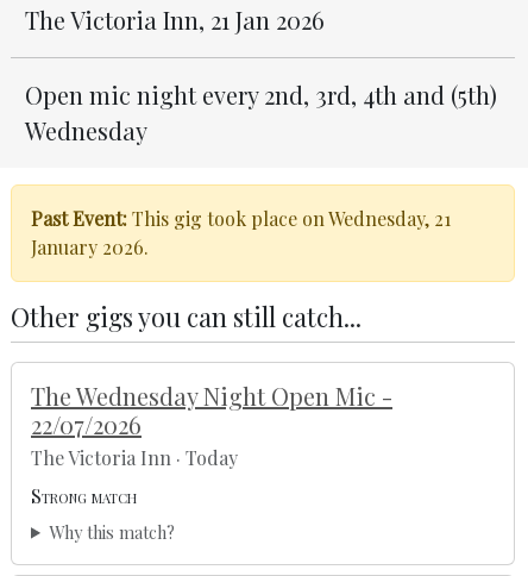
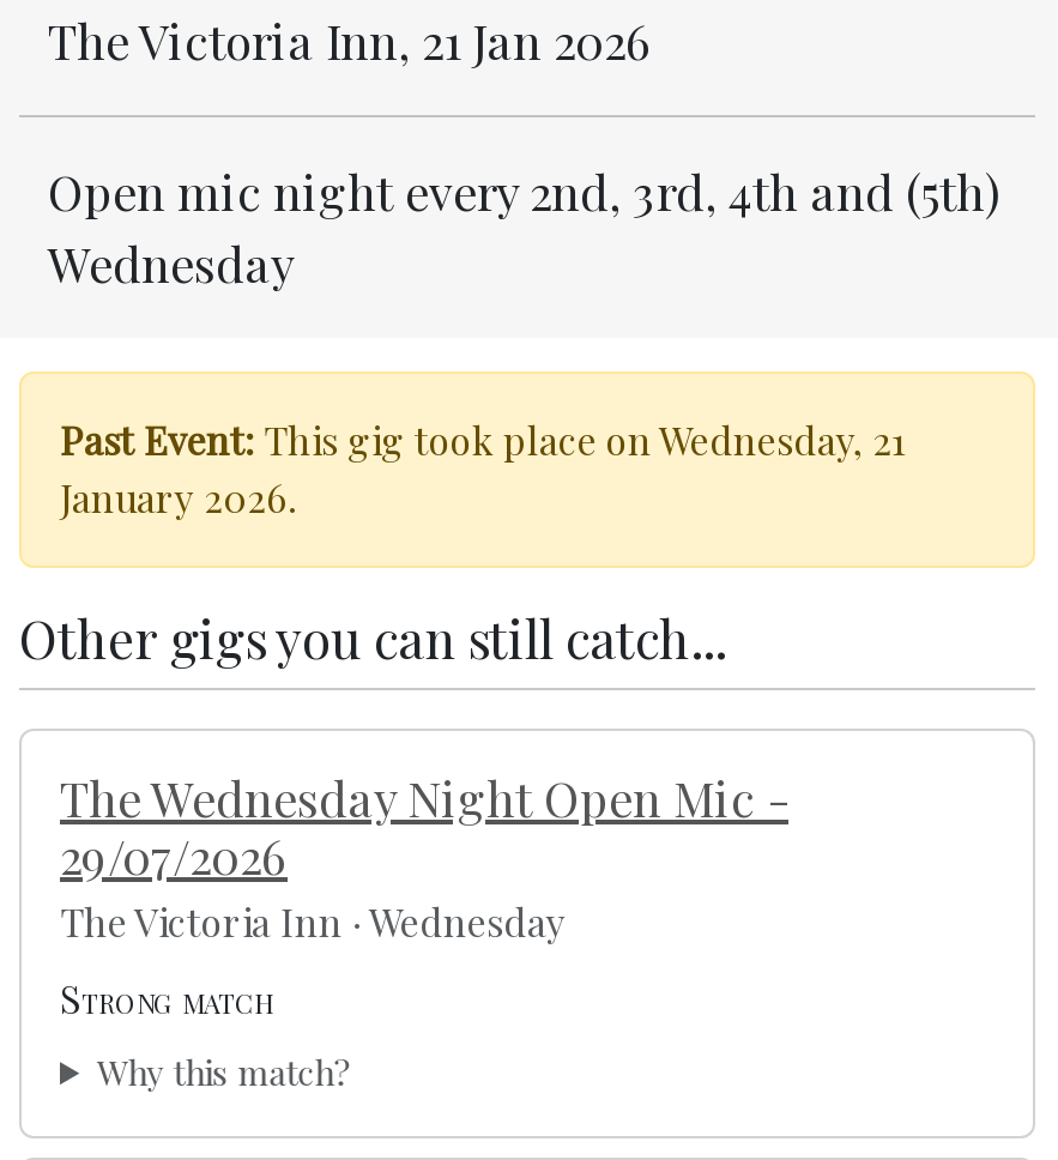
[31,408,142,440] 22/07/2026 -> [60,821,288,886] 29/07/2026
[31,445,238,470] The Victoria Inn · Today -> [60,895,566,946] The Victoria Inn · Wednesday

